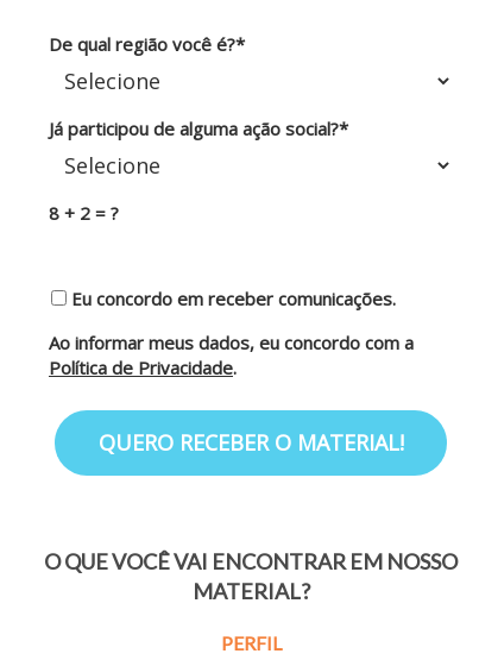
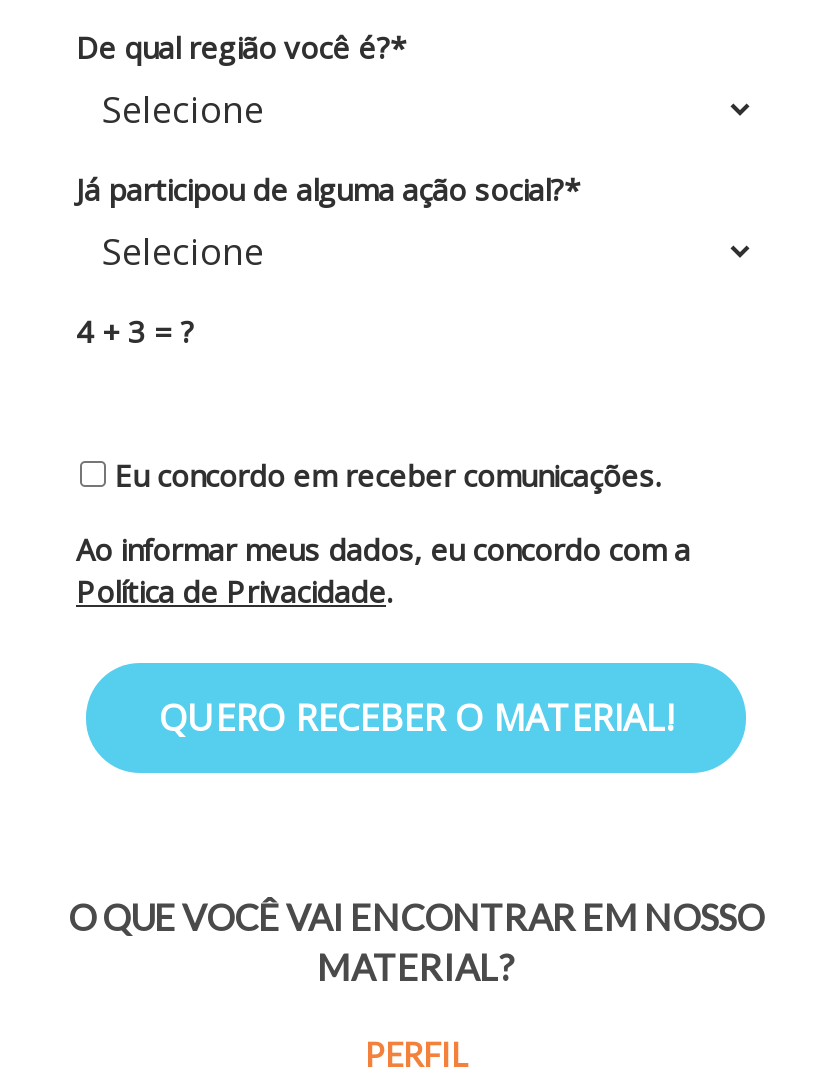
[49,201,119,225] 8 + 2 = ? -> [76,311,194,351] 4 + 3 = ?

